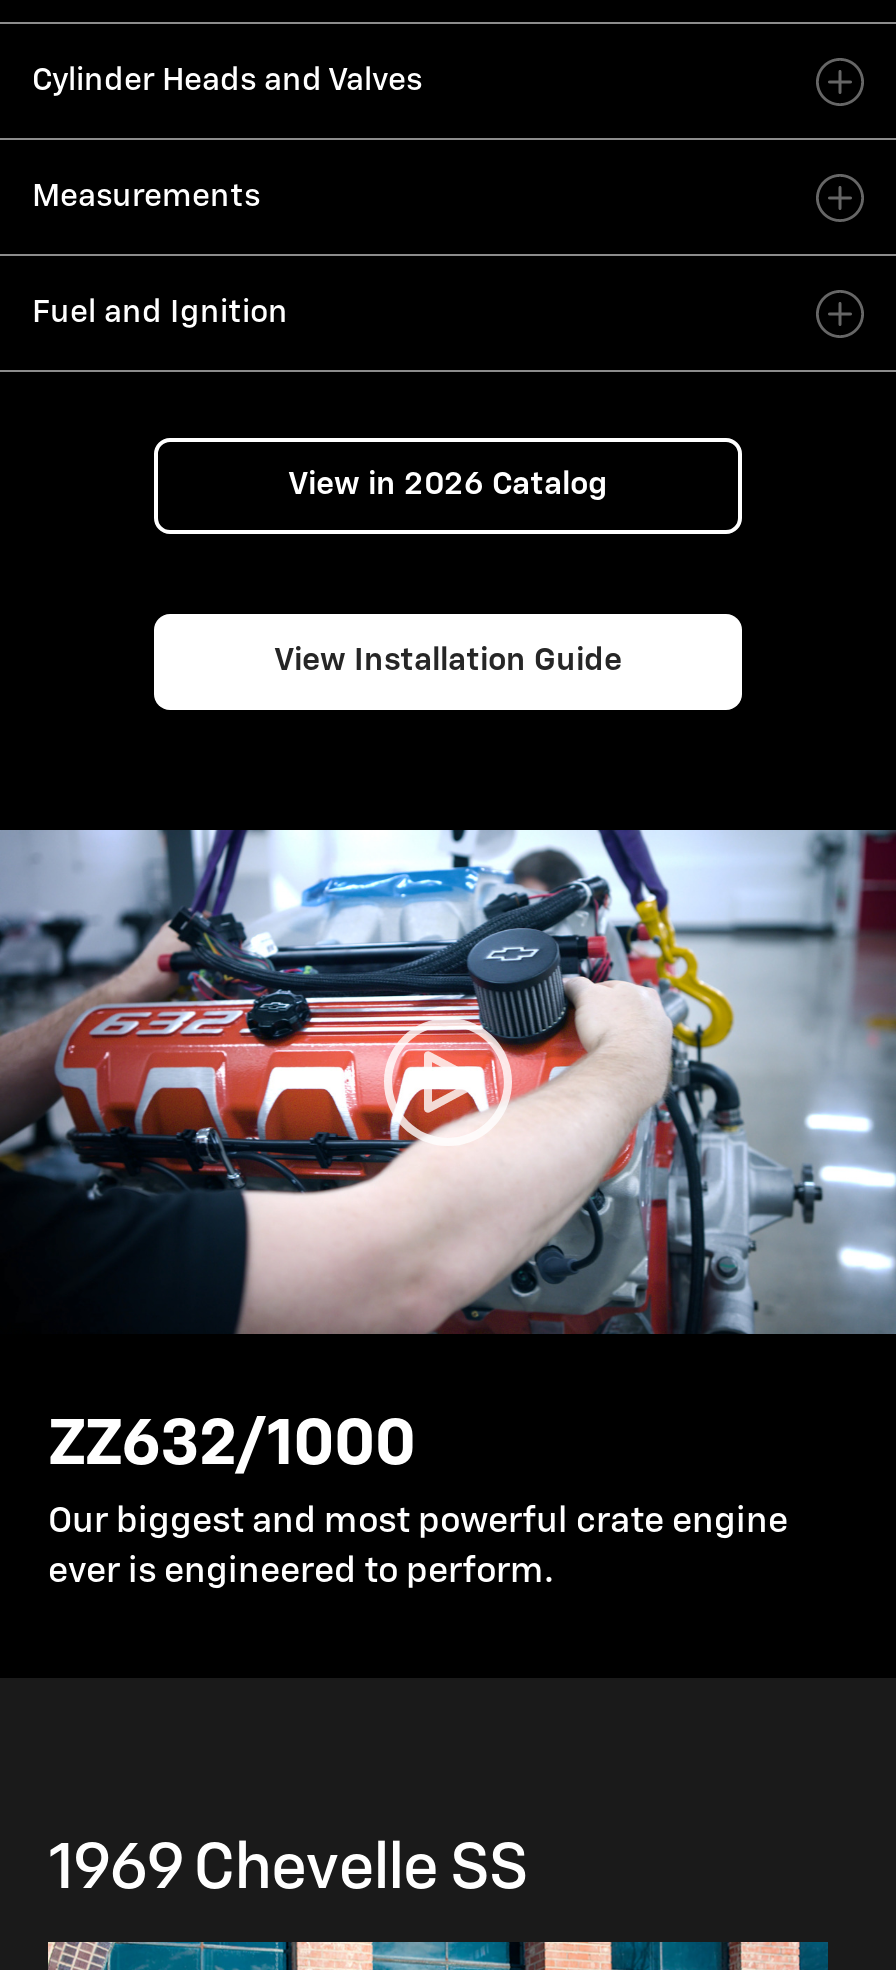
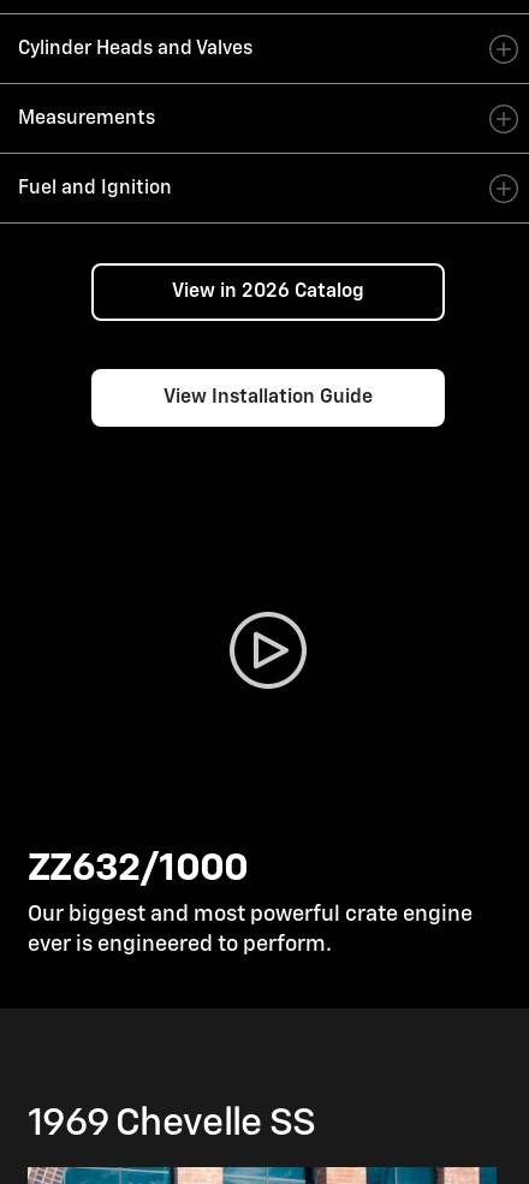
[6,828,890,1336] [image] -> none

